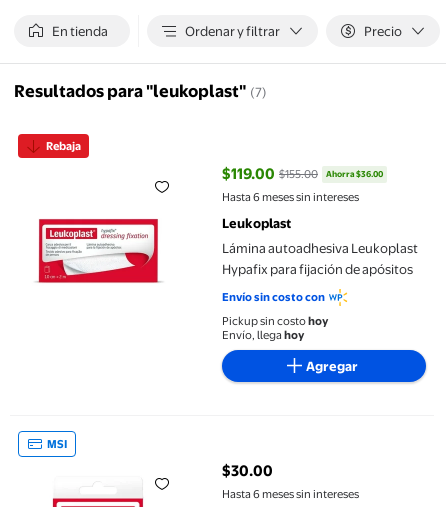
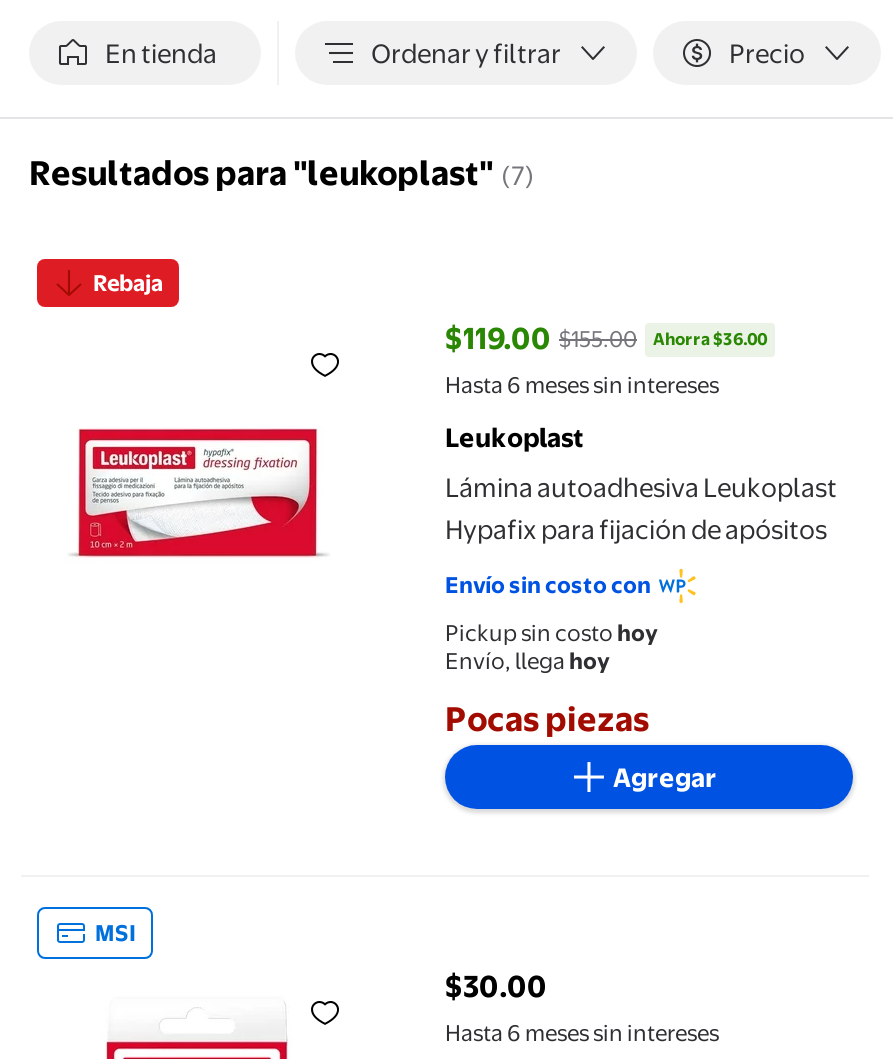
none -> [445,697,649,739] Pocas piezas

